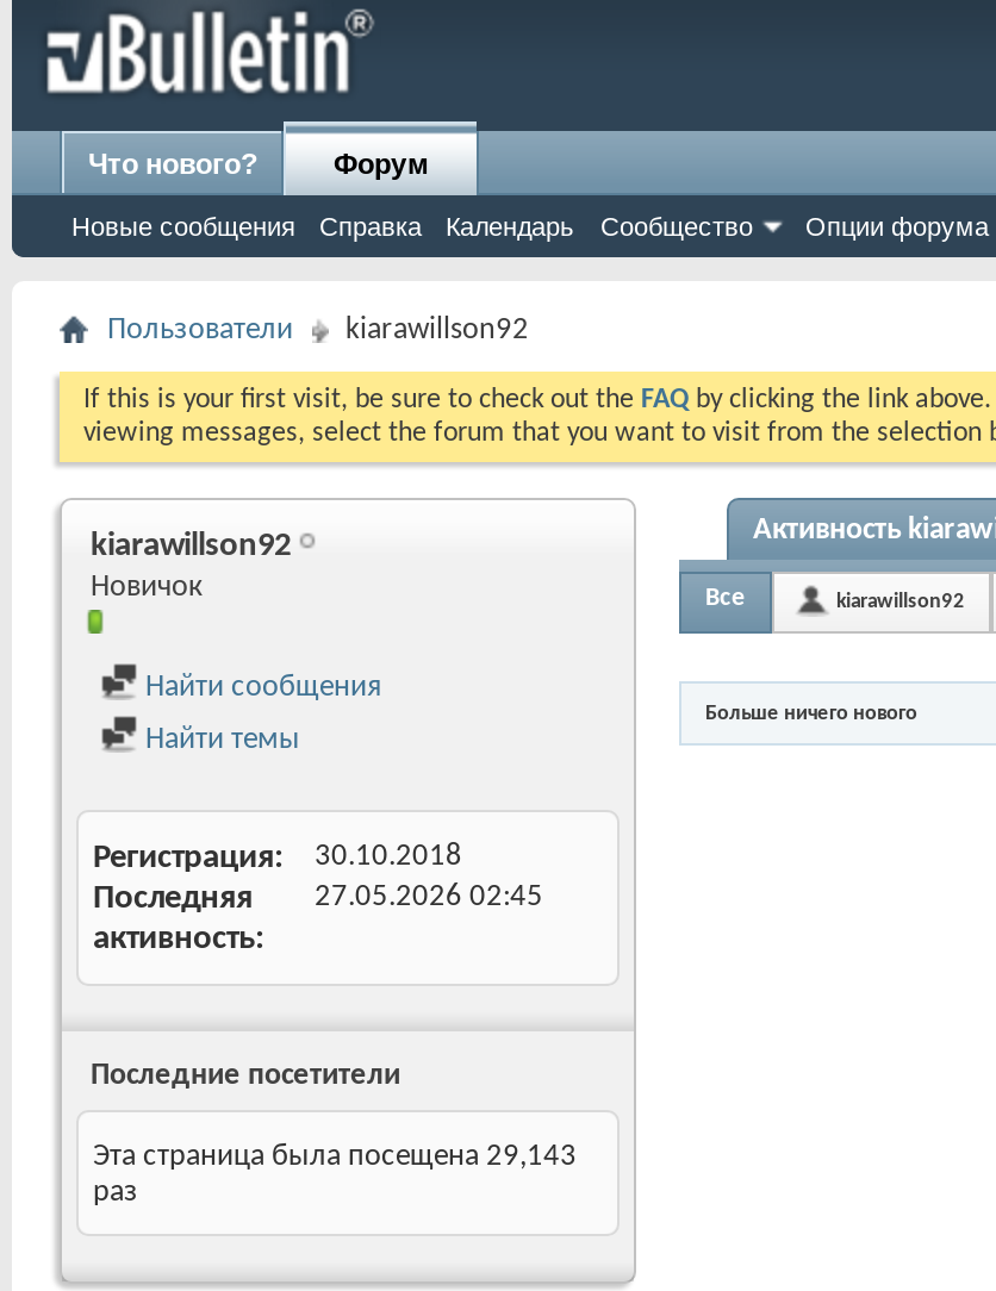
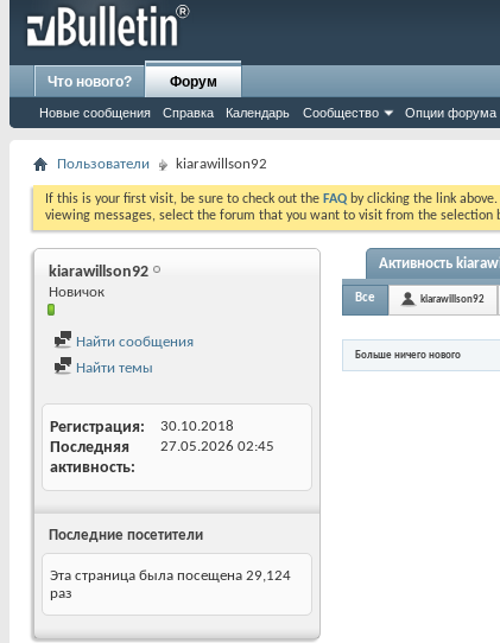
[93,1141,577,1172] Эта страница была посещена 29,143 -> [50,568,291,584] Эта страница была посещена 29,124

